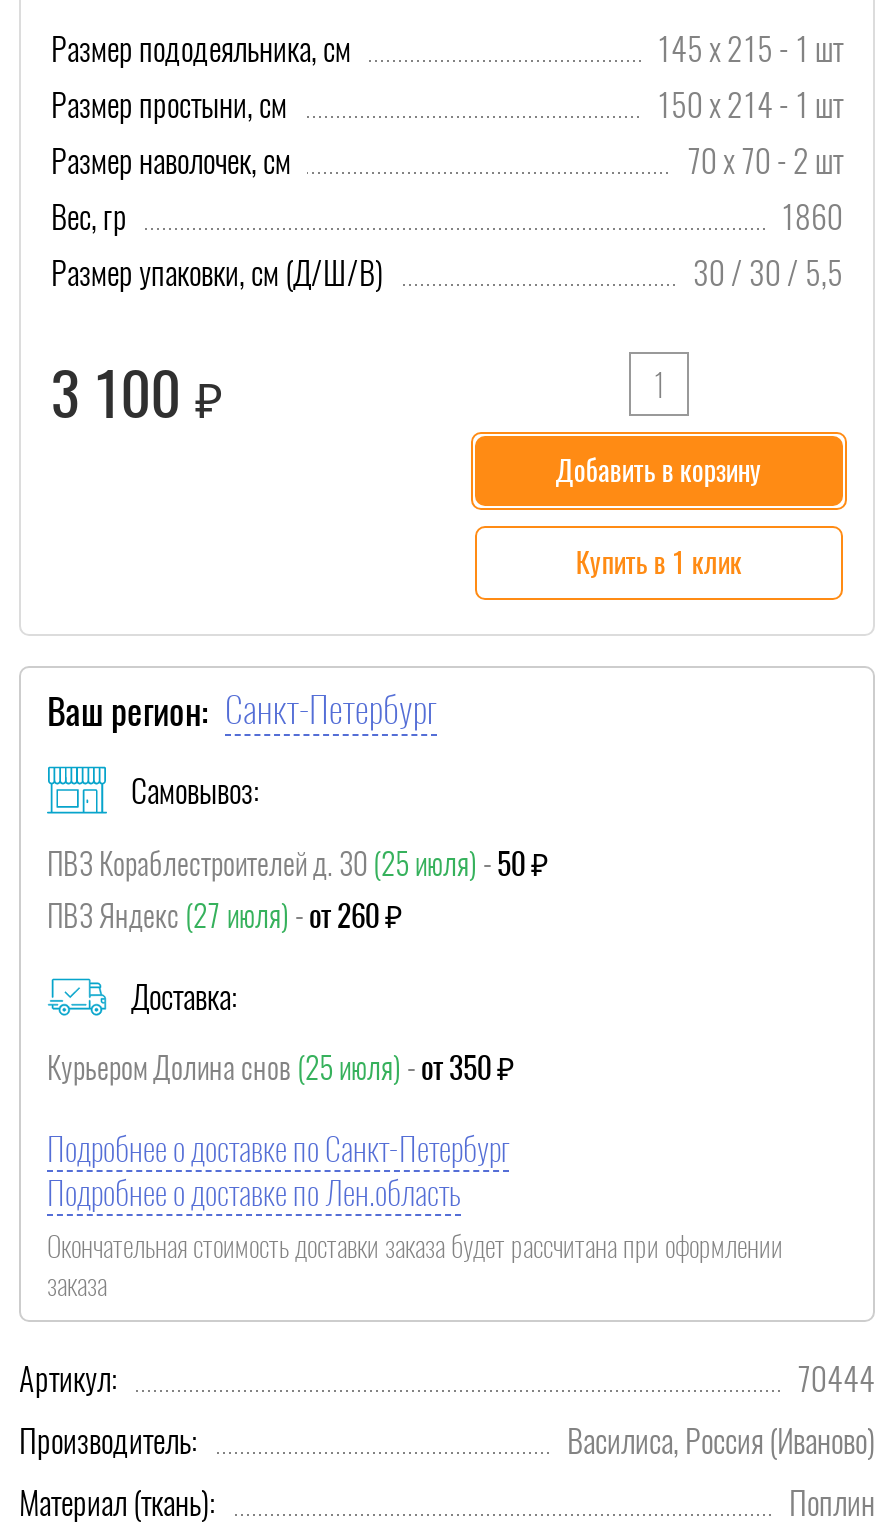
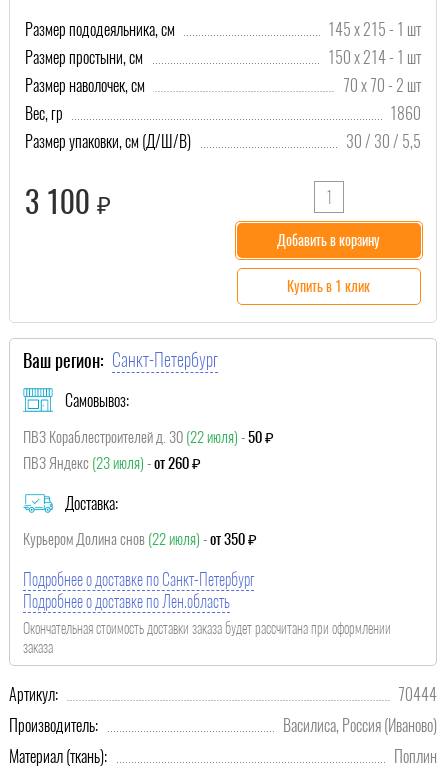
[47,844,549,884] ПВЗ Кораблестроителей д. 30 (25 июля) - 50 ₽ -> [23,427,274,447] ПВЗ Кораблестроителей д. 30 (22 июля) - 50 ₽
[47,896,403,936] ПВЗ Яндекс (27 июля) - от 260 ₽ -> [23,453,201,473] ПВЗ Яндекс (23 июля) - от 260 ₽
[47,1048,515,1088] Курьером Долина снов (25 июля) - от 350 ₽ -> [23,529,257,549] Курьером Долина снов (22 июля) - от 350 ₽

